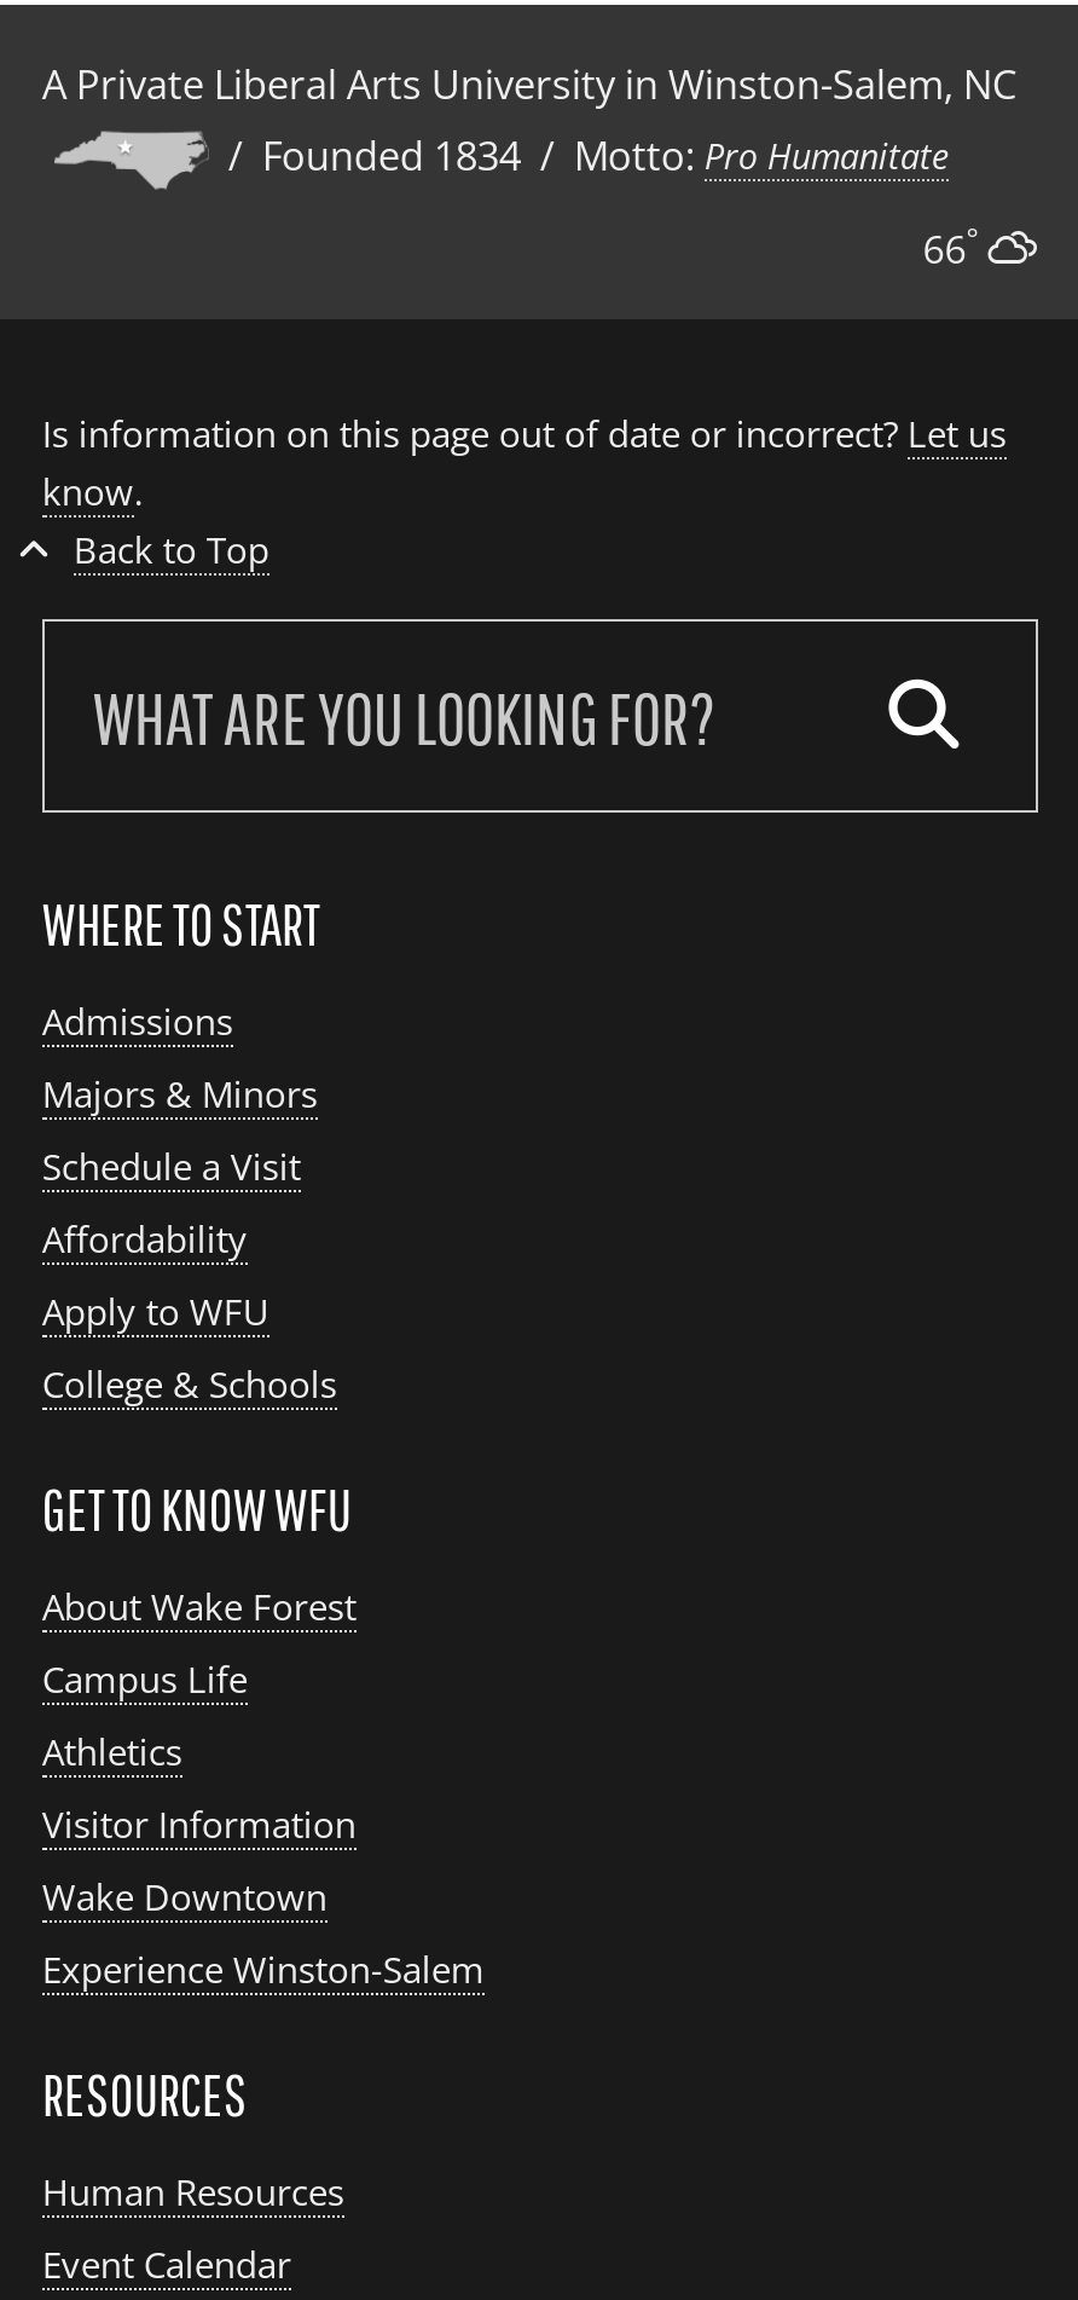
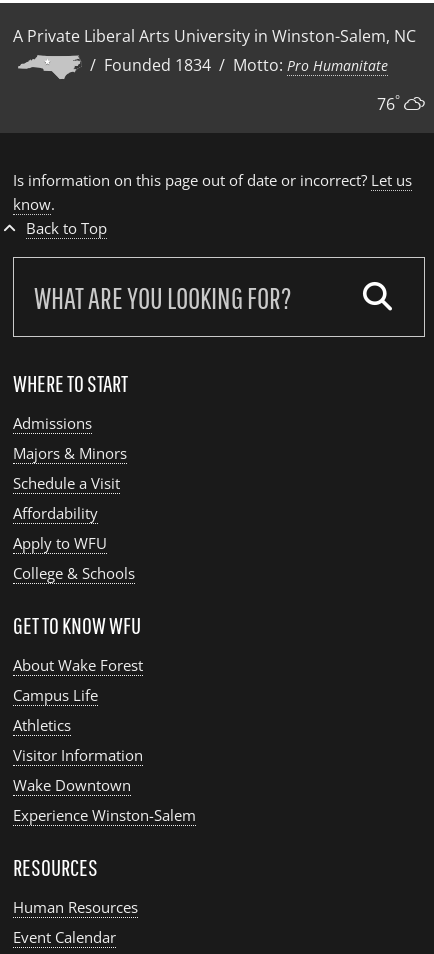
[923,218,978,276] 66° -> [377,91,400,115] 76°

